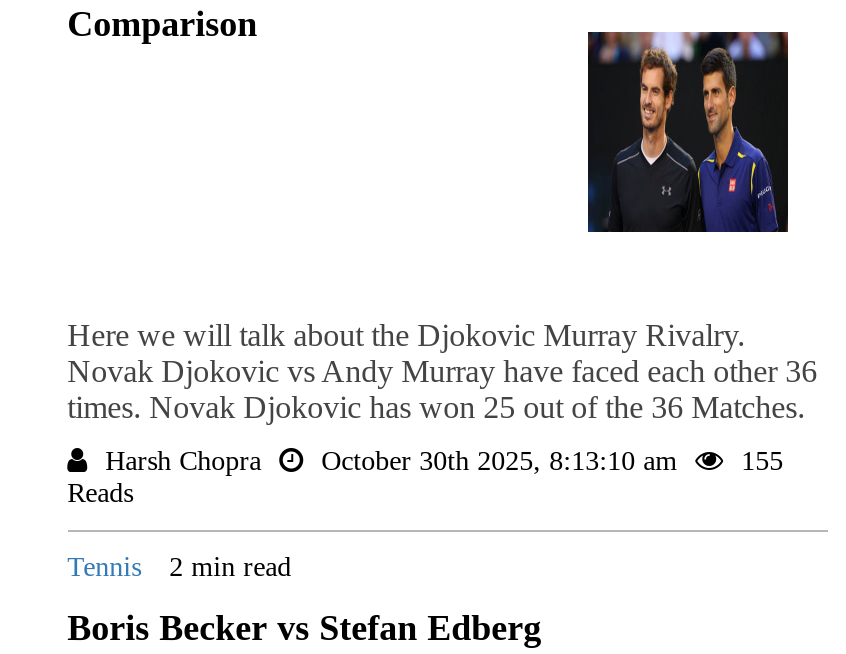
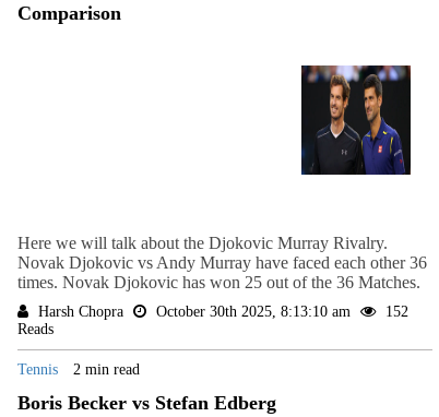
moved [586,30,790,234] -> [300,64,412,176]: [image]
[97,446,783,476] Harsh Chopra October 30th 2025, 8:13:10 am 155 -> [33,303,408,320] Harsh Chopra October 30th 2025, 8:13:10 am 152

